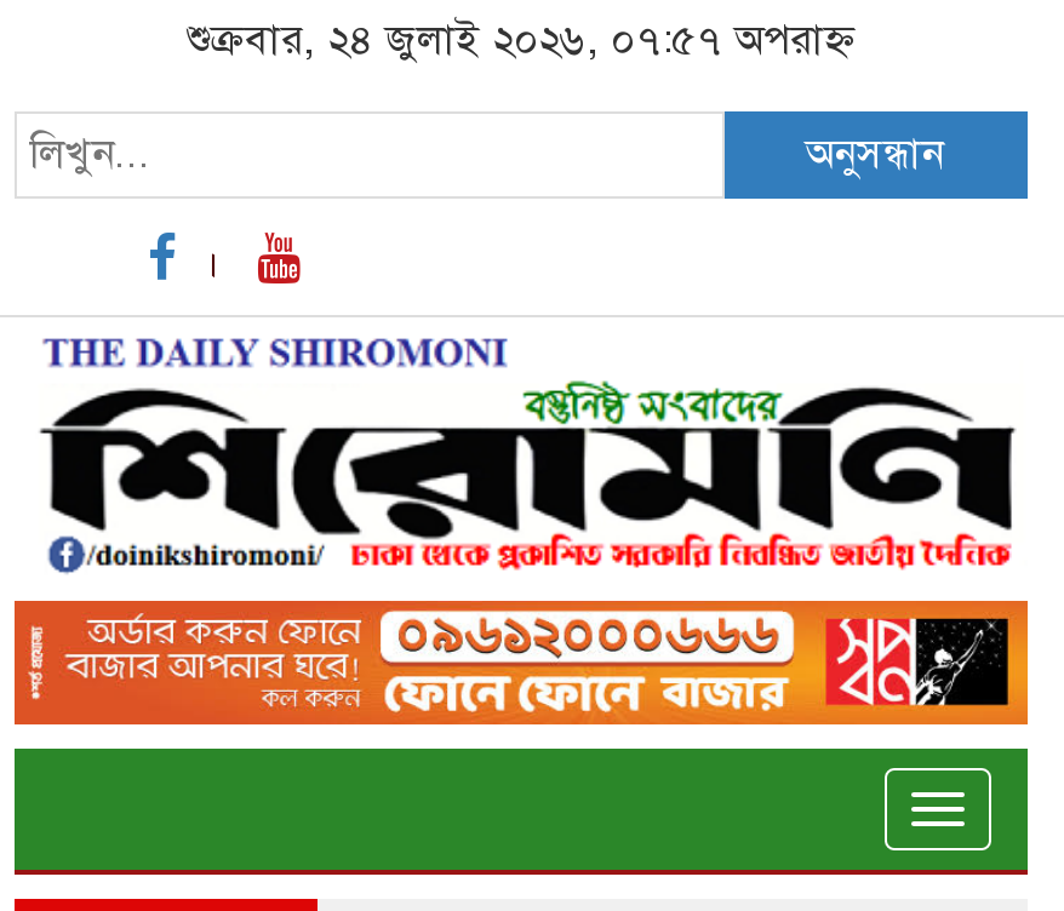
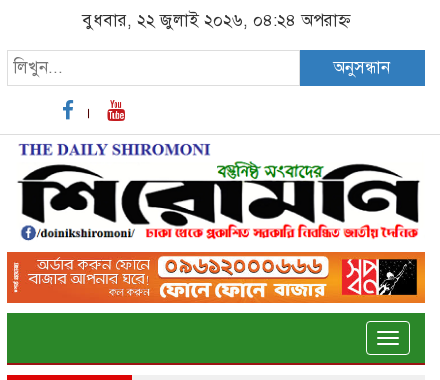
[187,15,856,65] শুক্রবার, ২৪ জুলাই ২০২৬, ০৭:৫৭ অপরাহ্ন -> [81,10,350,31] বুধবার, ২২ জুলাই ২০২৬, ০৪:২৪ অপরাহ্ন

